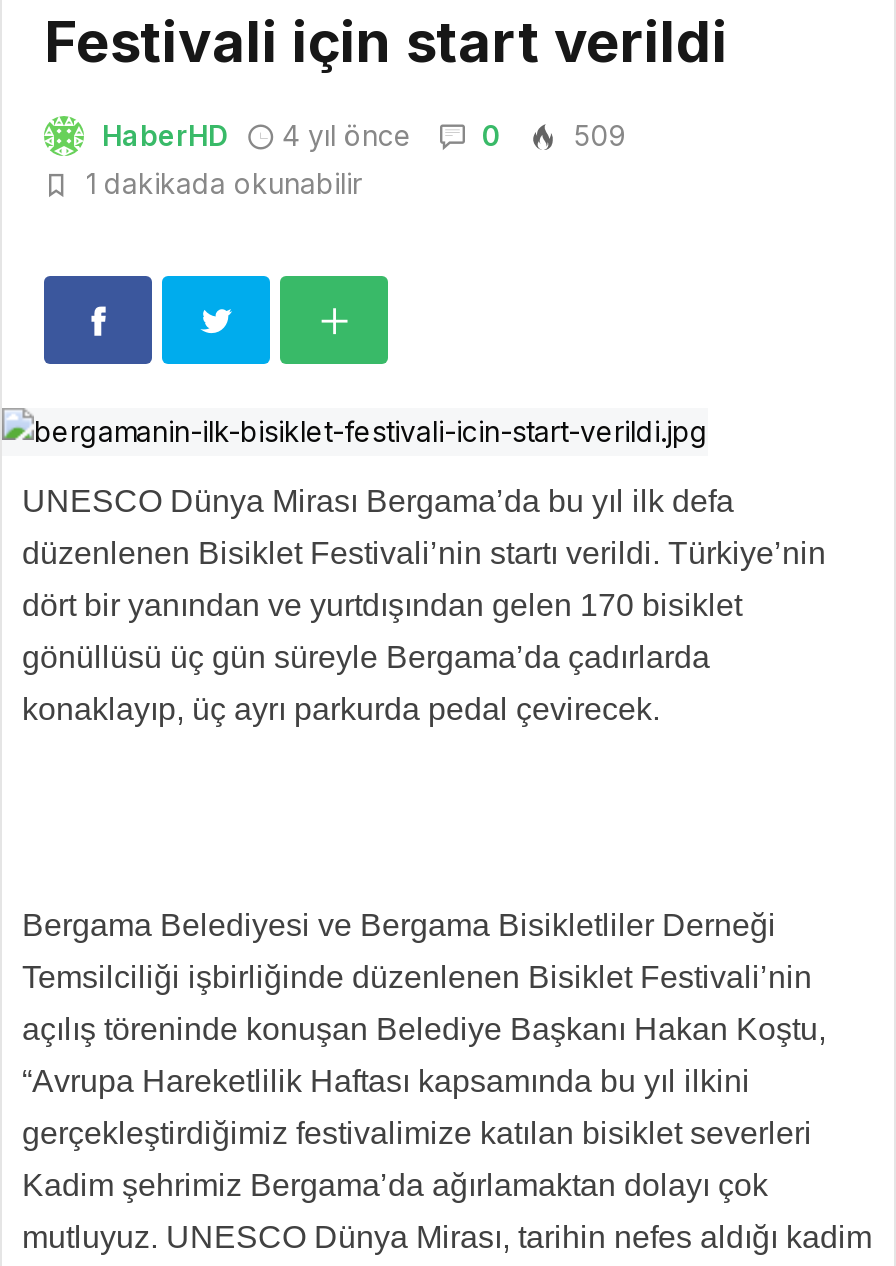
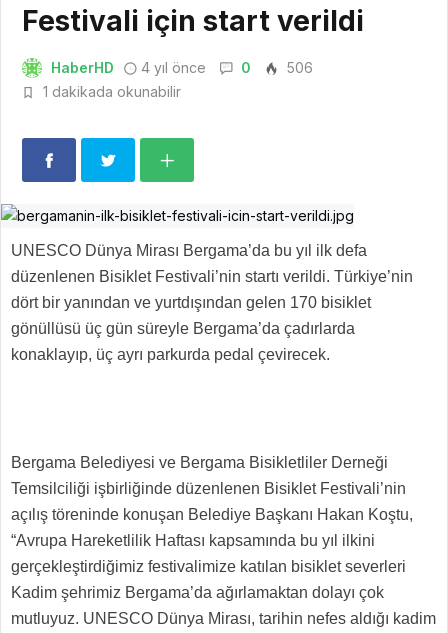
[482,117,626,151] 0 509 -> [241,59,313,76] 0 506

